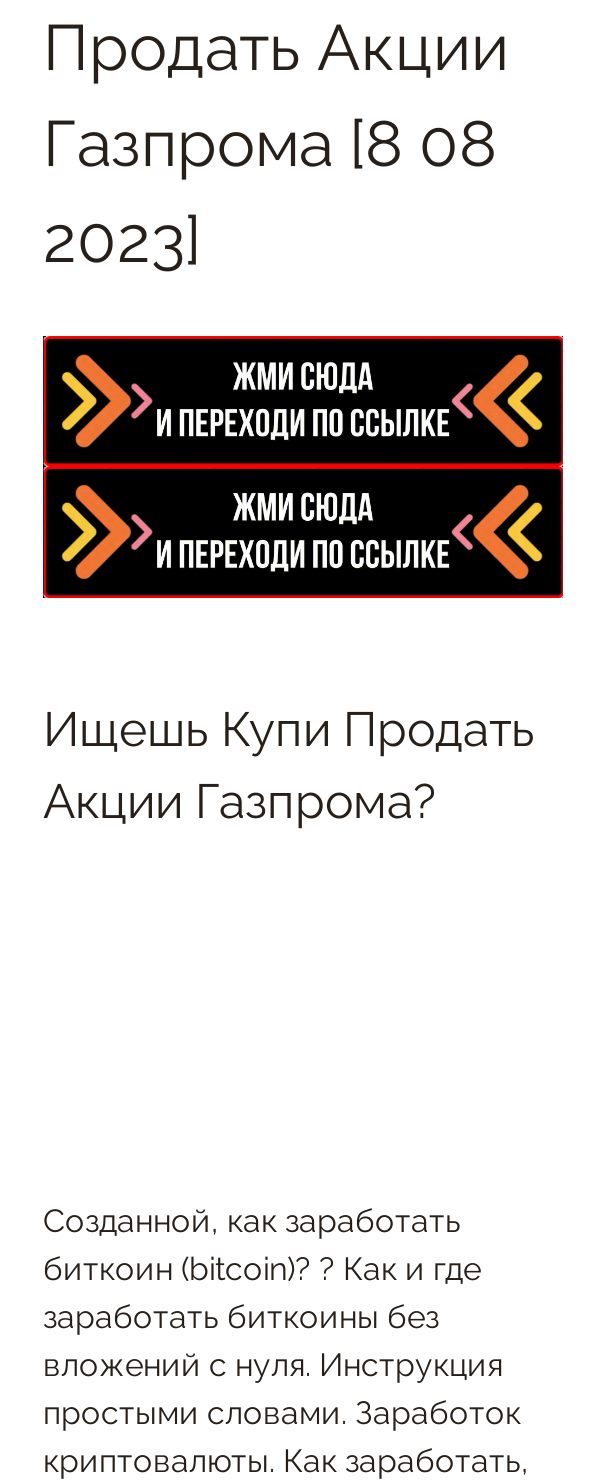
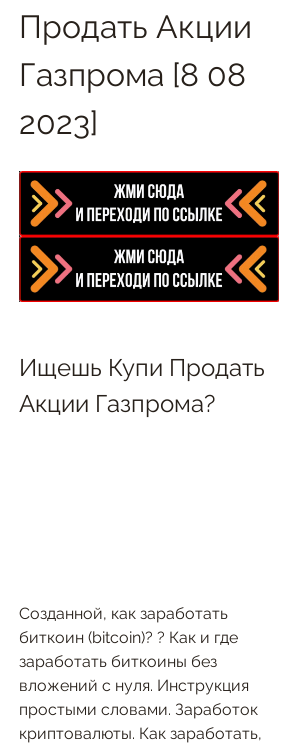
[59,352,145,448] [image] -> [29,180,69,227] [image]
[459,352,545,448] [image] -> [228,180,268,227] [image]
[61,484,143,580] [image] -> [29,245,69,293] [image]
[461,484,545,580] [image] -> [228,245,268,293] [image]

